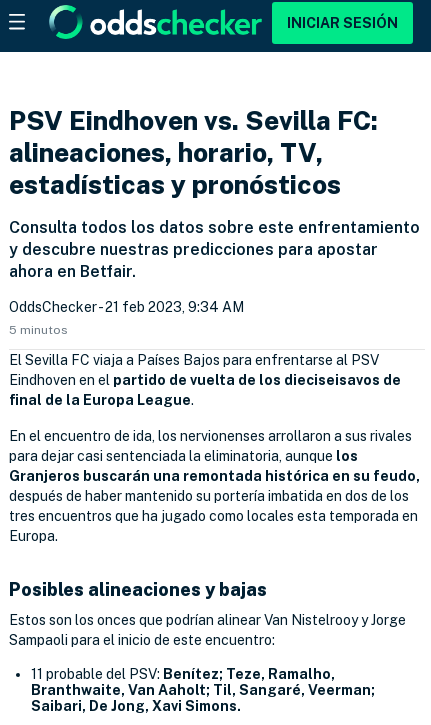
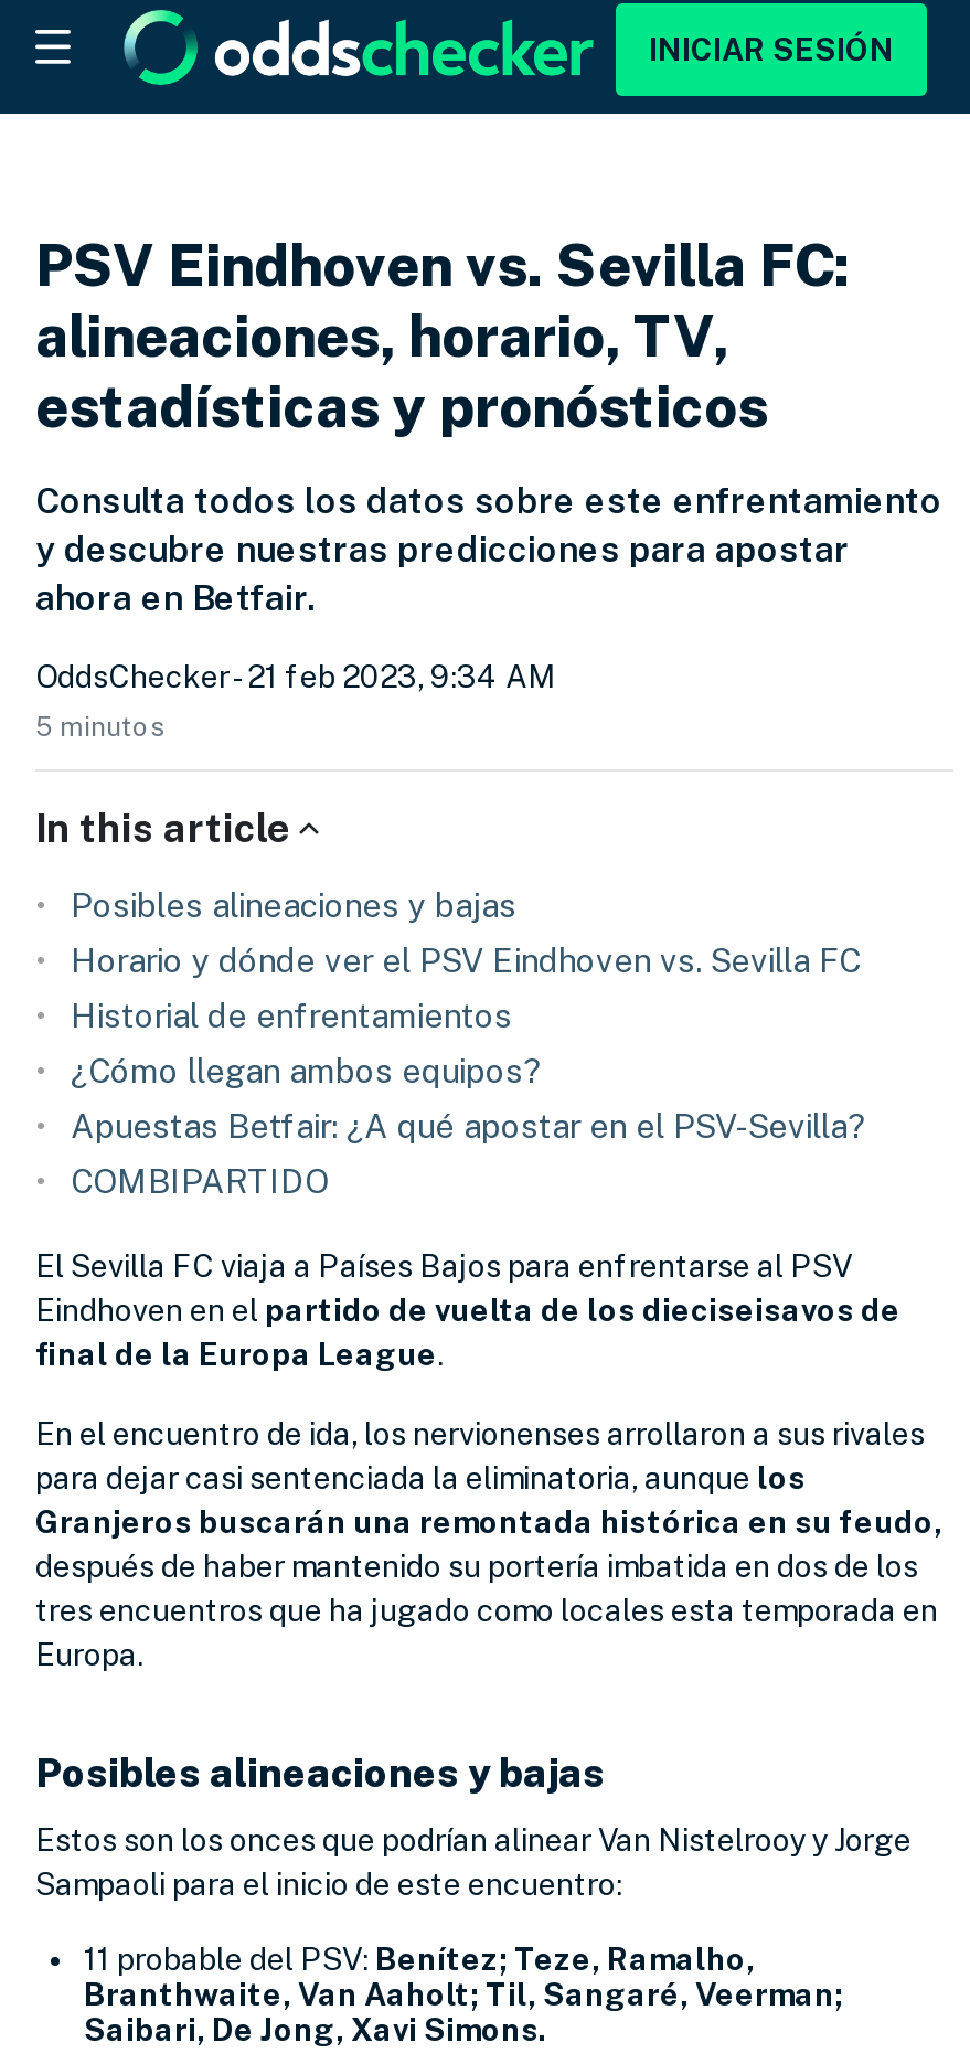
none -> [35,805,865,1200] In this article | Posibles alineaciones y bajas | Horario y dónde ver el PSV Eindhoven vs. Sevilla FC | Historial de enfrentamientos | ¿Cómo llegan ambos equipos? | Apuestas Betfair: ¿A qué apostar en el PSV-Sevilla? | COMBIPARTIDO

